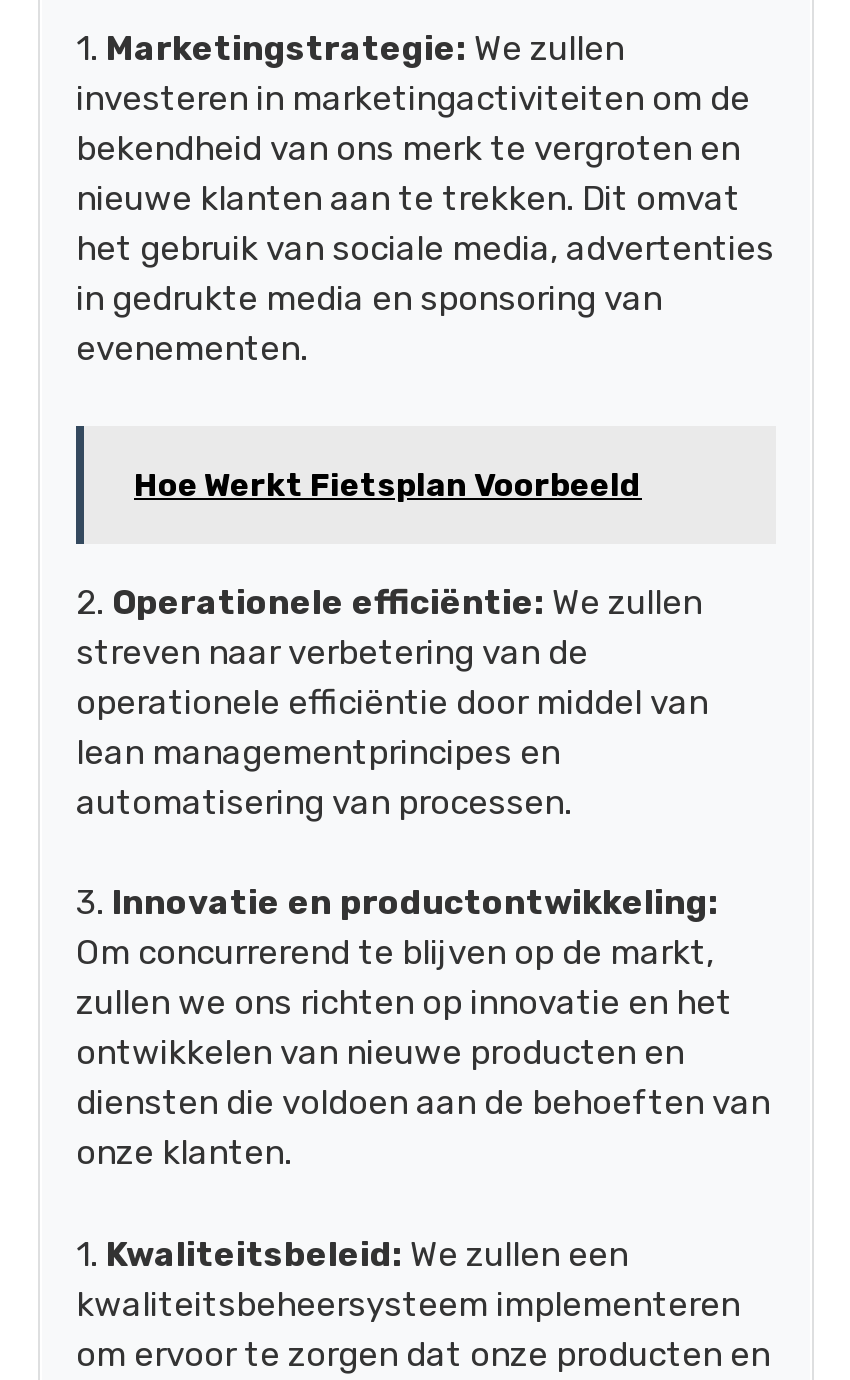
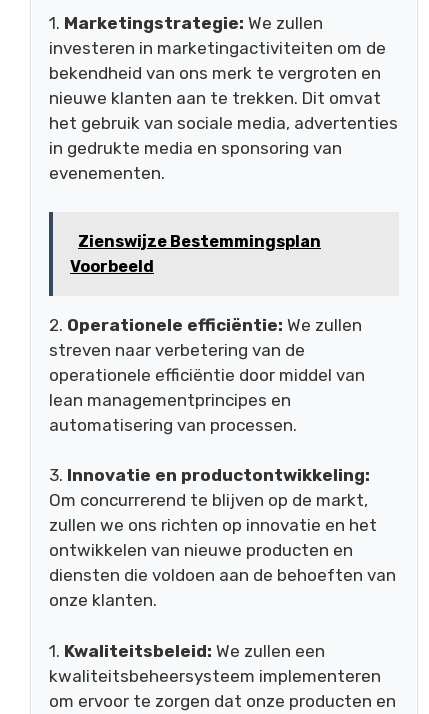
[134,465,642,503] Hoe Werkt Fietsplan Voorbeeld -> [70,231,321,275] Zienswijze Bestemmingsplan | Voorbeeld

